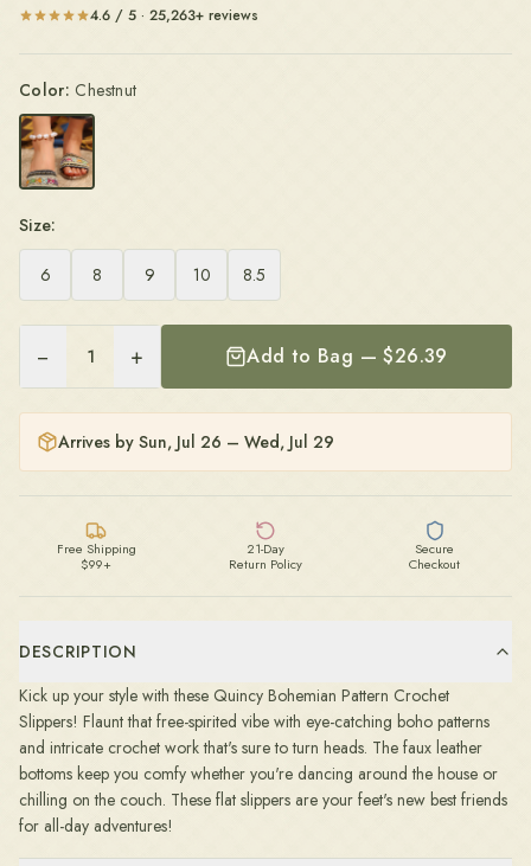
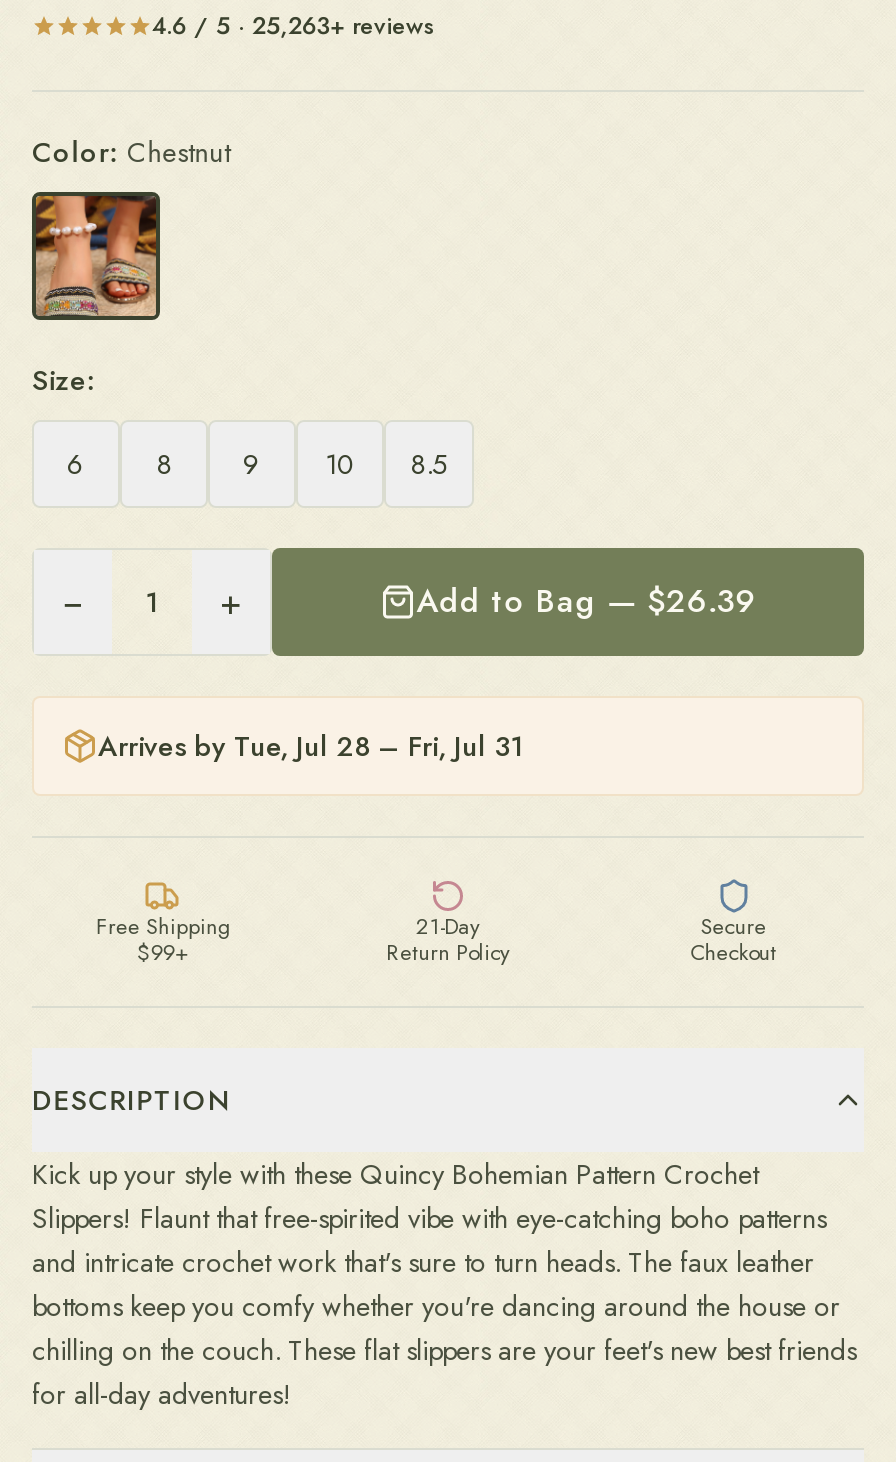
[58,430,334,453] Arrives by Sun, Jul 26 – Wed, Jul 29 -> [98,726,524,766] Arrives by Tue, Jul 28 – Fri, Jul 31

